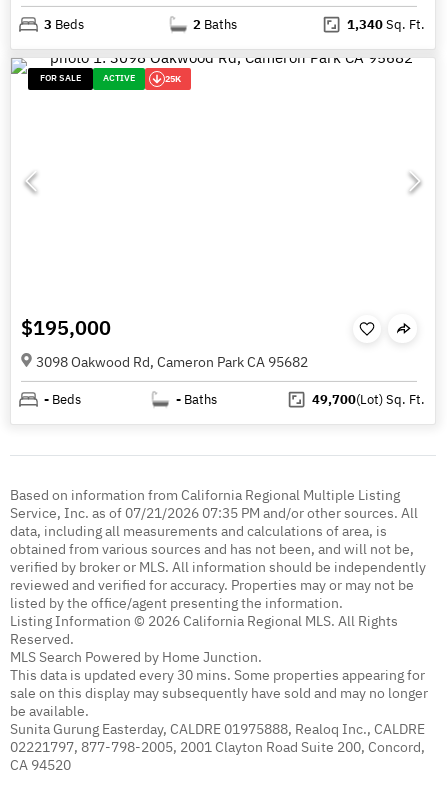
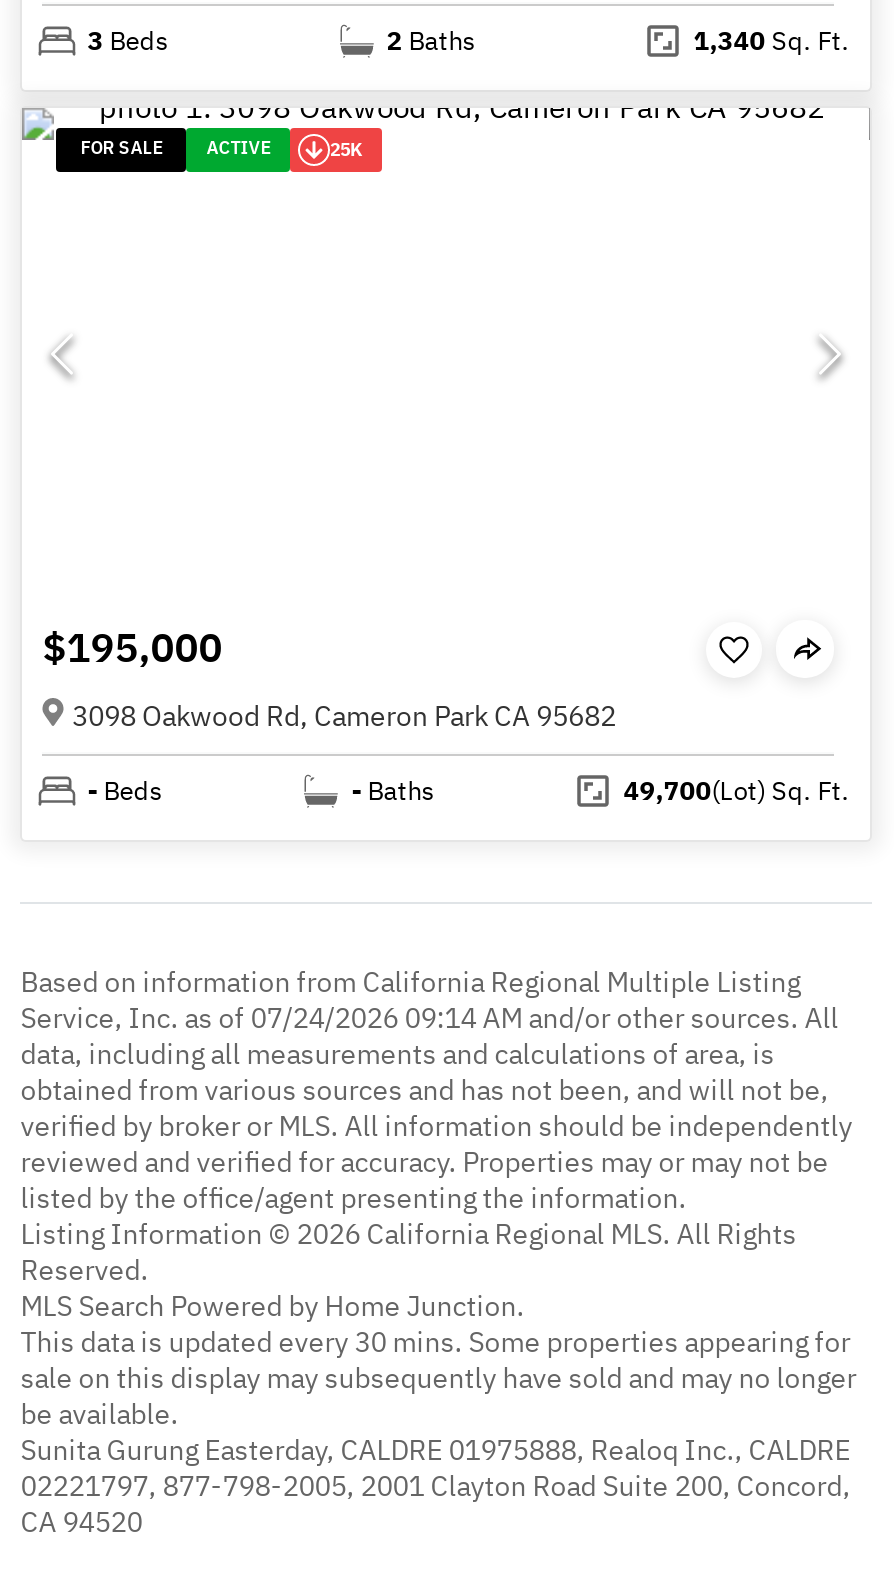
[10,504,418,522] Service, Inc. as of 07/21/2026 07:35 PM and/or other sources. All -> [20,1000,838,1036] Service, Inc. as of 07/24/2026 09:14 AM and/or other sources. All

